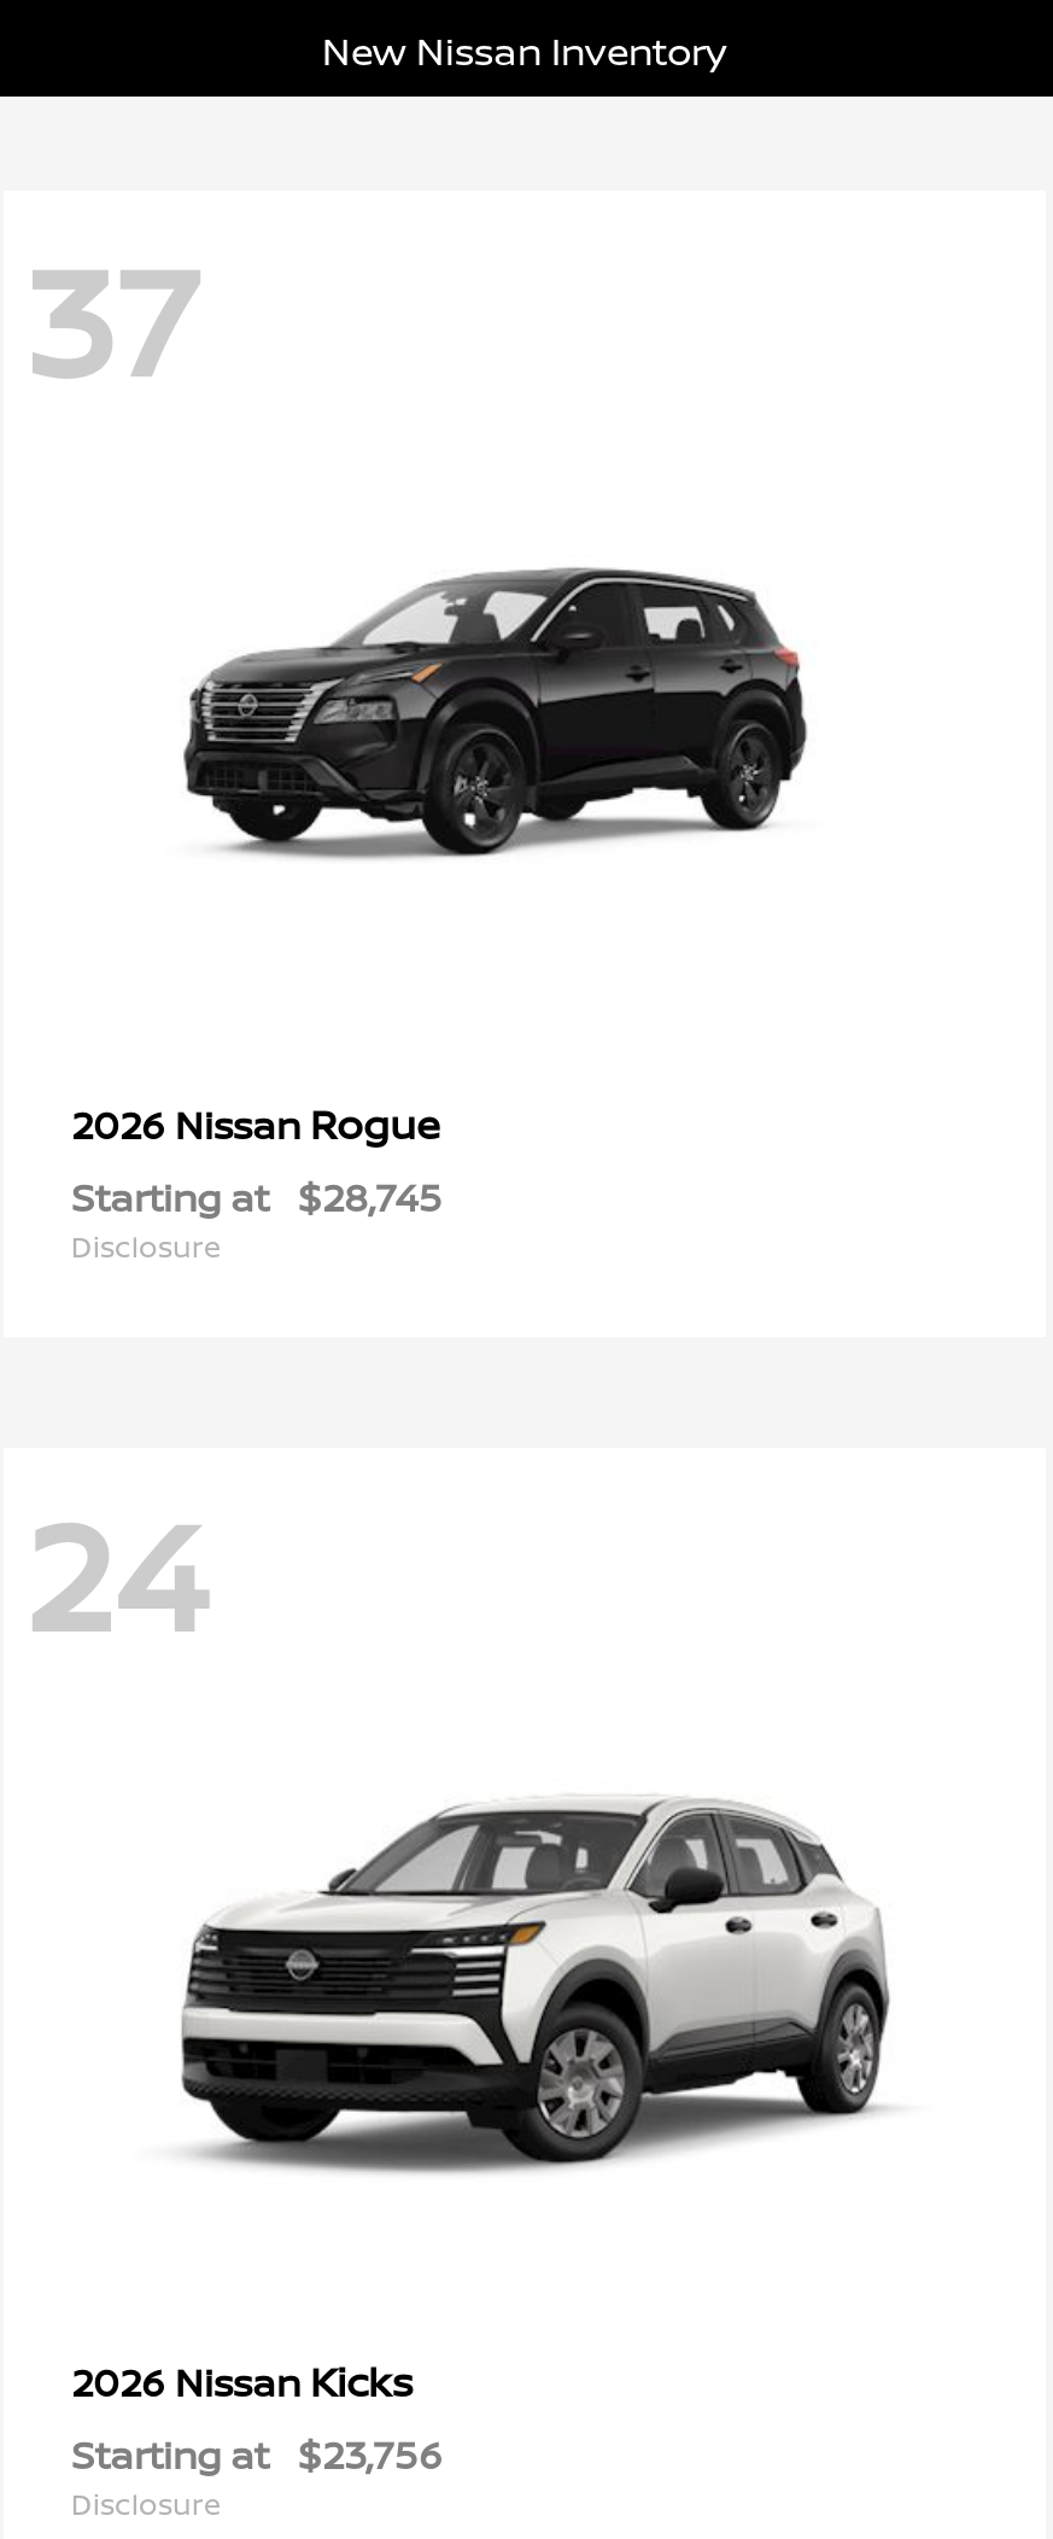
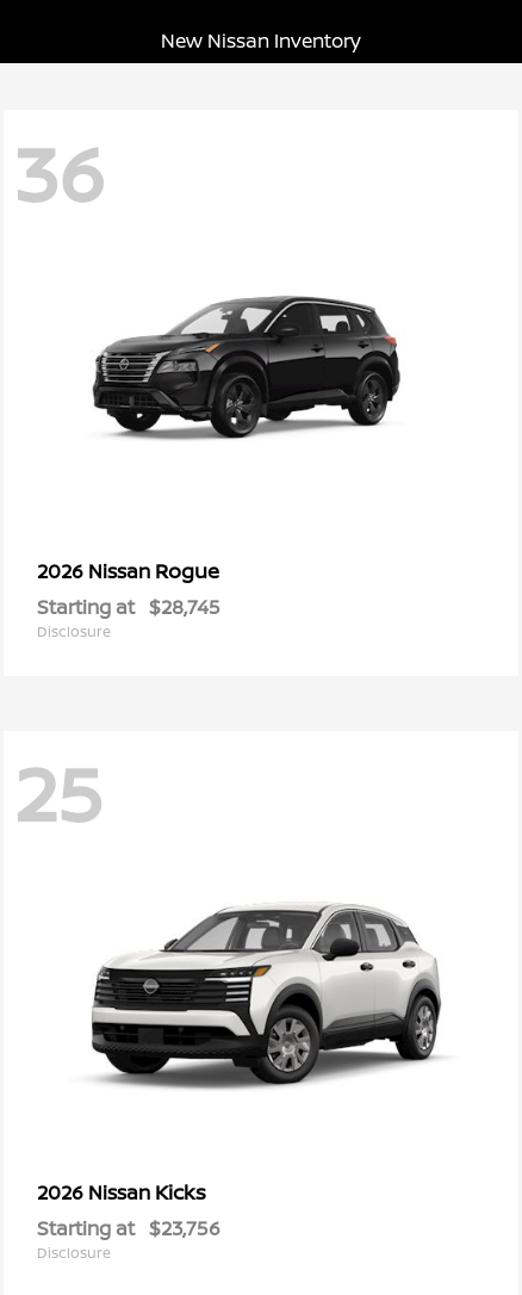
[23,212,199,422] 37 -> [13,120,105,224] 36
[23,1469,206,1679] 24 -> [13,741,102,845] 25

